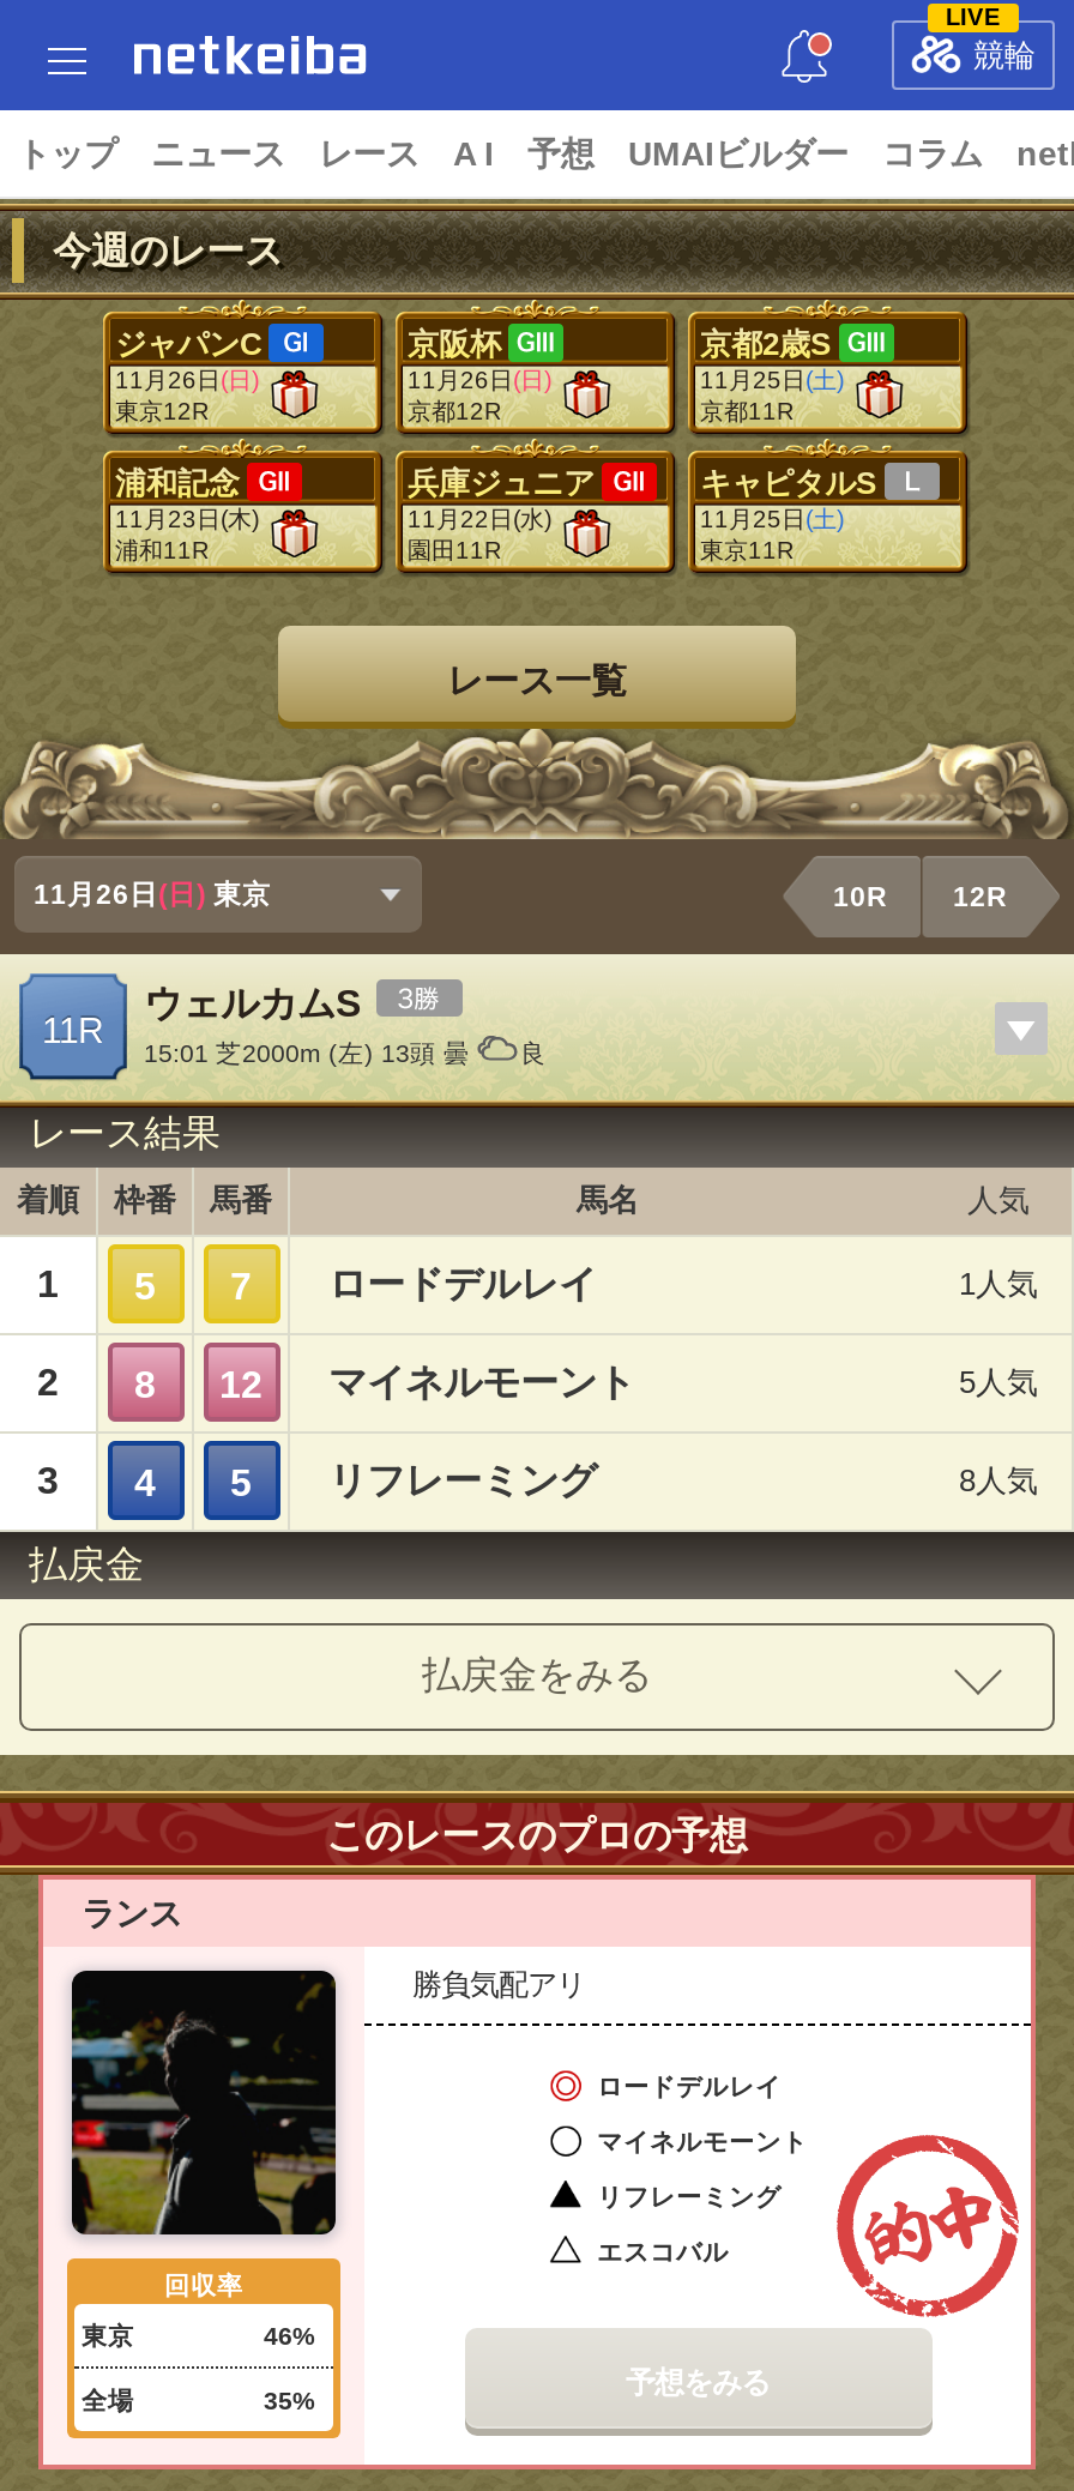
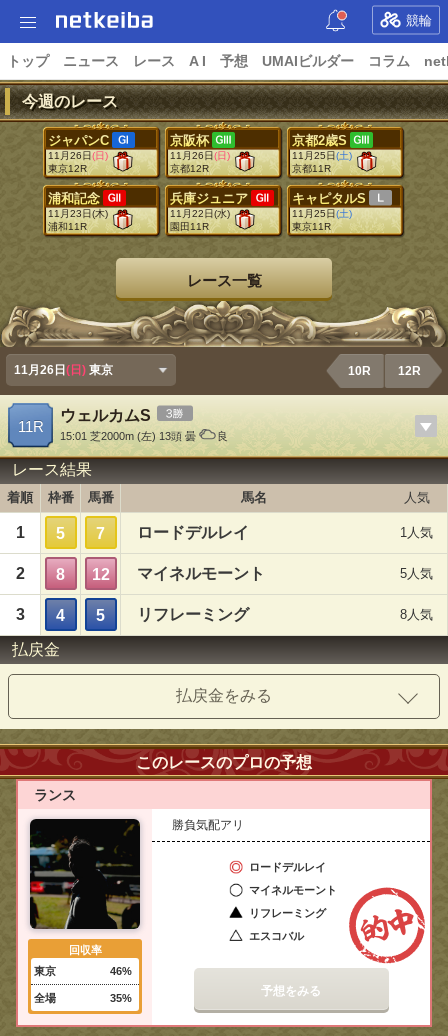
[946,4,1001,30] LIVE -> none

